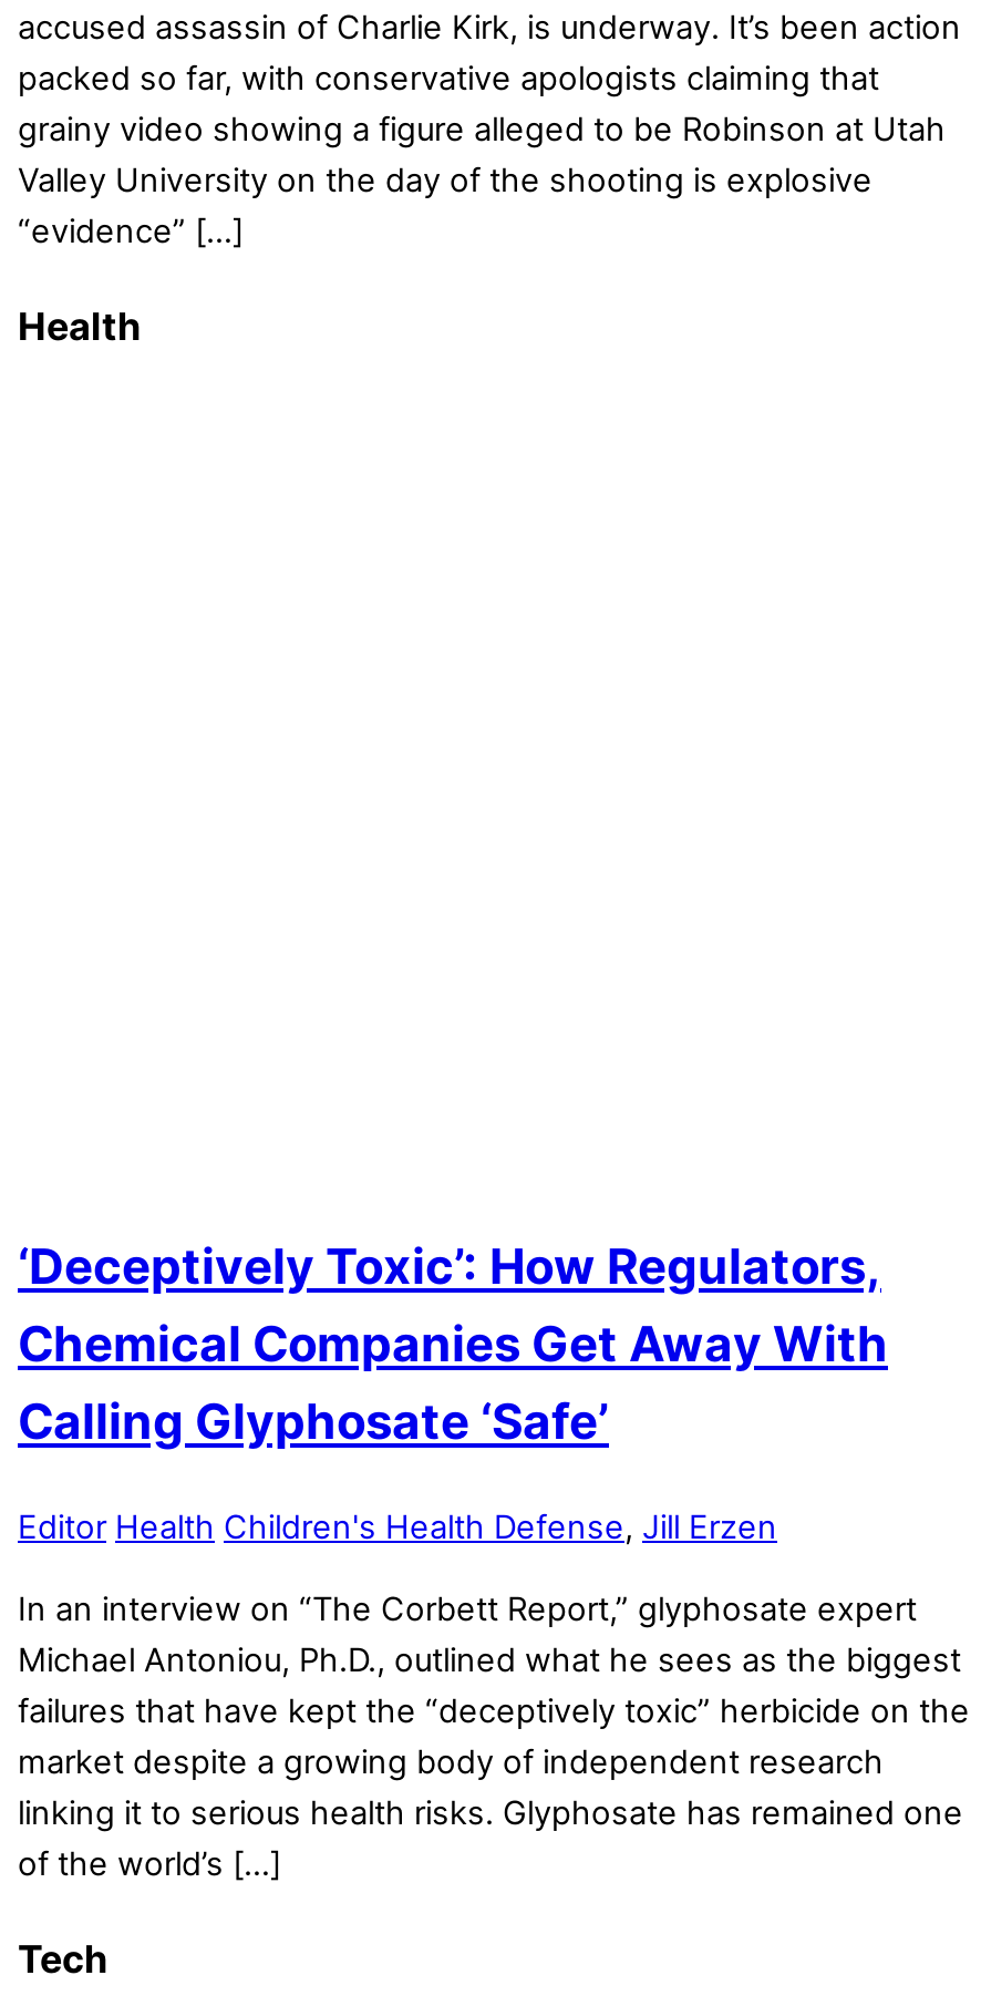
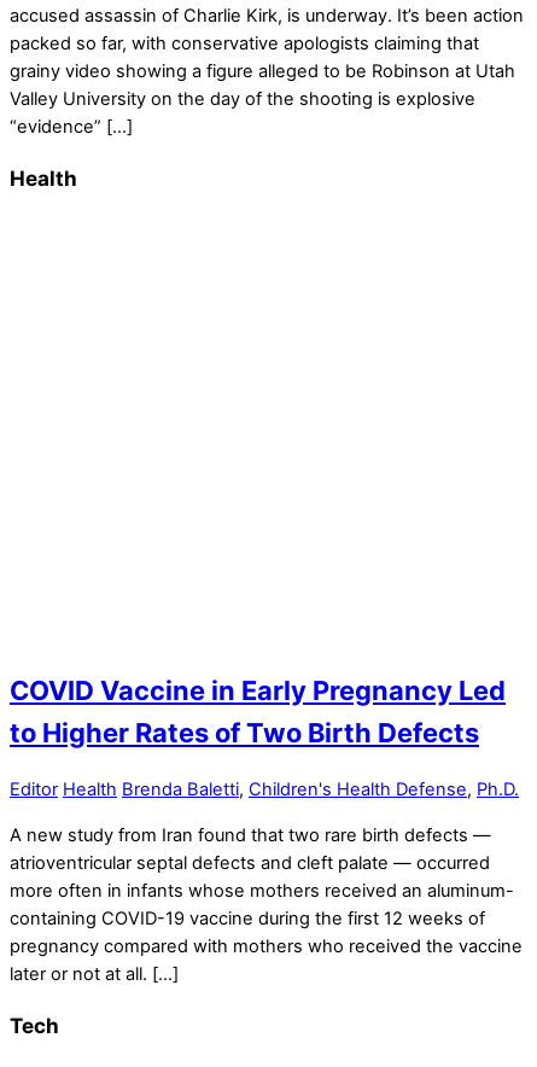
[18,1239,888,1451] ‘Deceptively Toxic’: How Regulators, | Chemical Companies Get Away With | Calling Glyphosate ‘Safe’ -> [10,675,506,748] COVID Vaccine in Early Pregnancy Led | to Higher Rates of Two Birth Defects
[18,1507,777,1547] Editor Health Children's Health Defense, Jill Erzen -> [10,779,519,800] Editor Health Brenda Baletti, Children's Health Defense, Ph.D.
[18,1590,970,1885] In an interview on “The Corbett Report,” glyphosate expert | Michael Antoniou, Ph.D., outlined what he sees as the biggest | failures that have kept the “deceptively toxic” herbicide on the | market despite a growing body of independent research | linking it to serious health risks. Glyphosate has remained one | of the world’s […] -> [10,824,523,985] A new study from Iran found that two rare birth defects — | atrioventricular septal defects and cleft palate — occurred | more often in infants whose mothers received an aluminum- | containing COVID-19 vaccine during the first 12 weeks of | pregnancy compared with mothers who received the vaccine | later or not at all. […]

